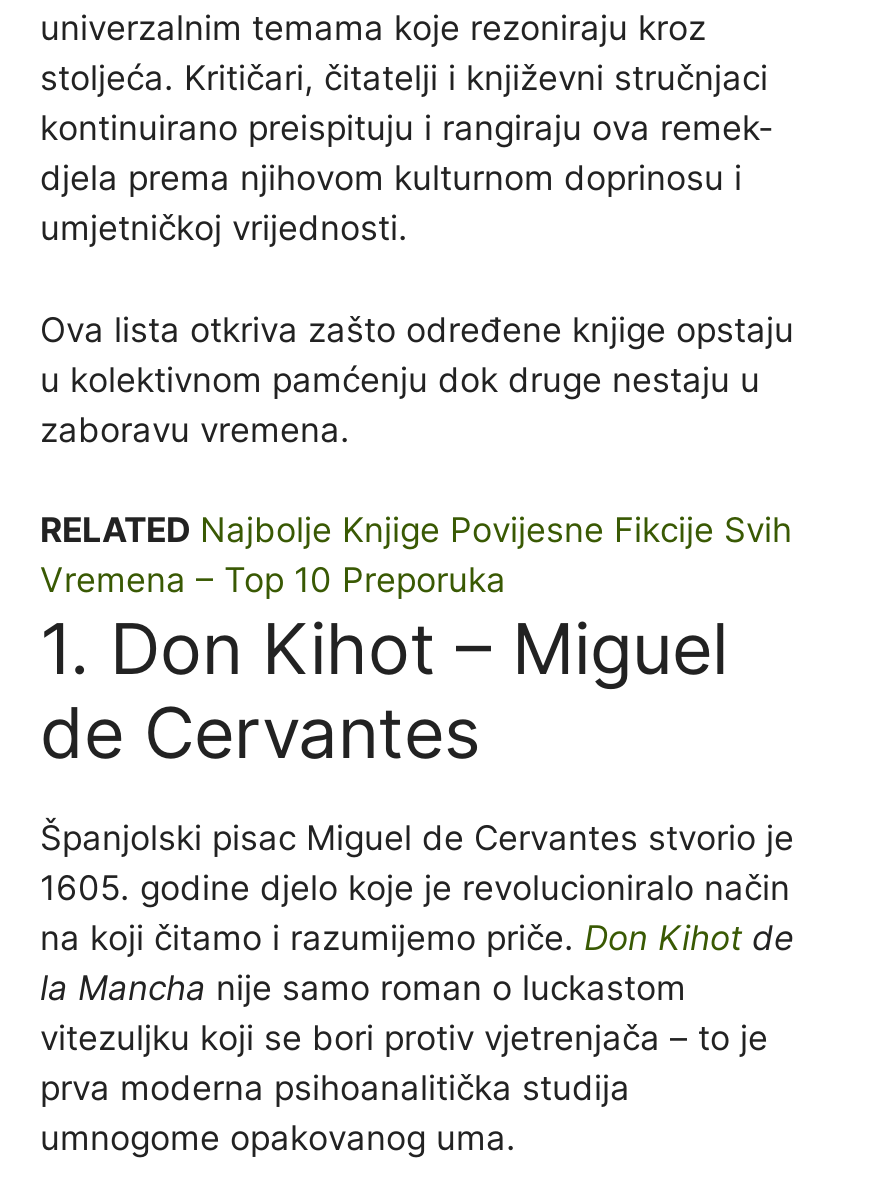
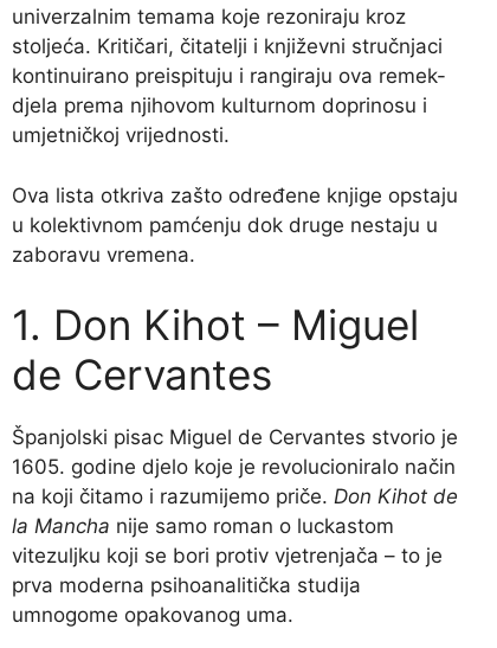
[40,510,792,600] RELATED Najbolje Knjige Povijesne Fikcije Svih | Vremena – Top 10 Preporuka -> none

